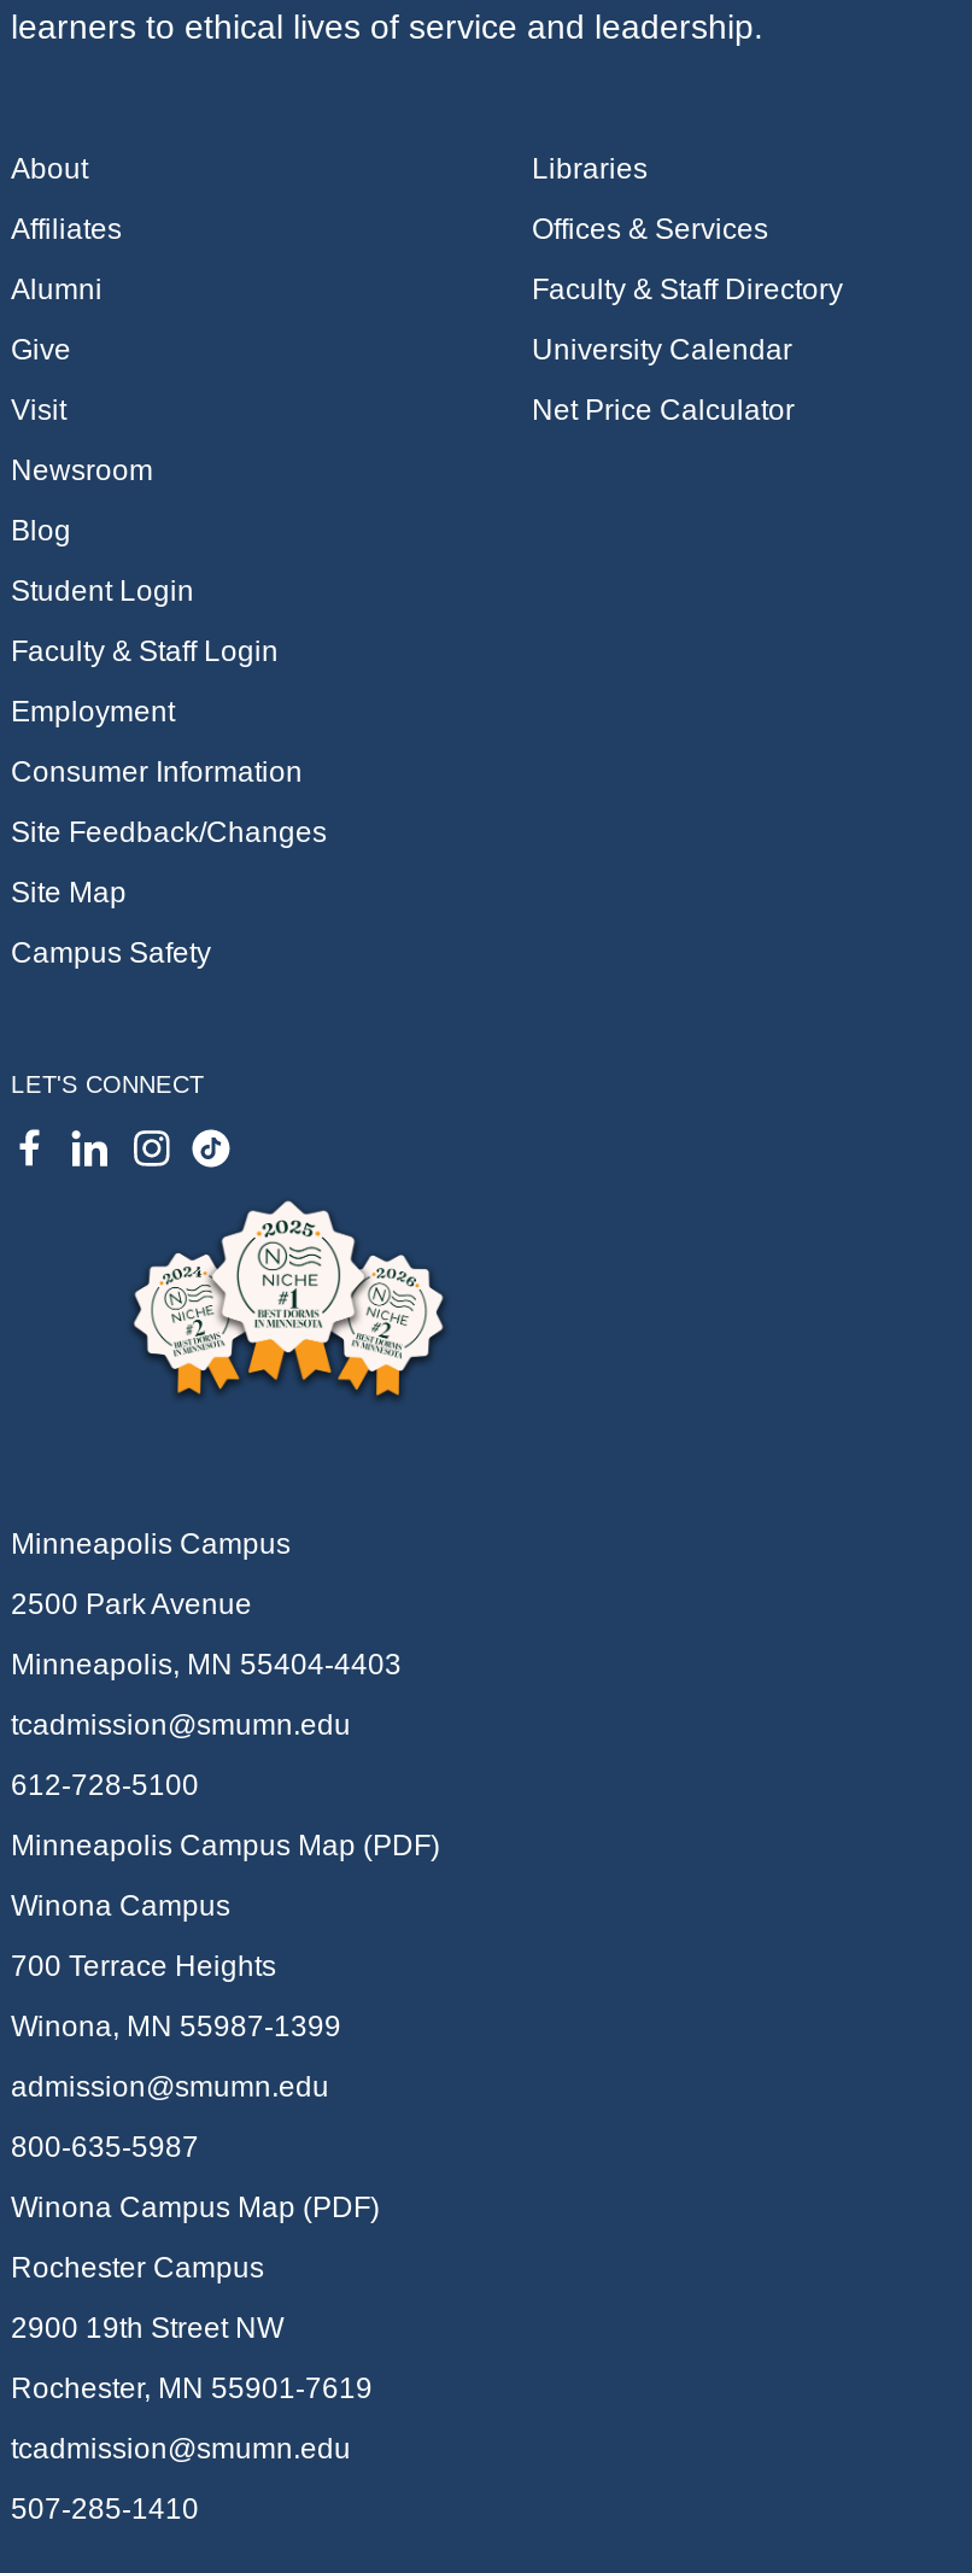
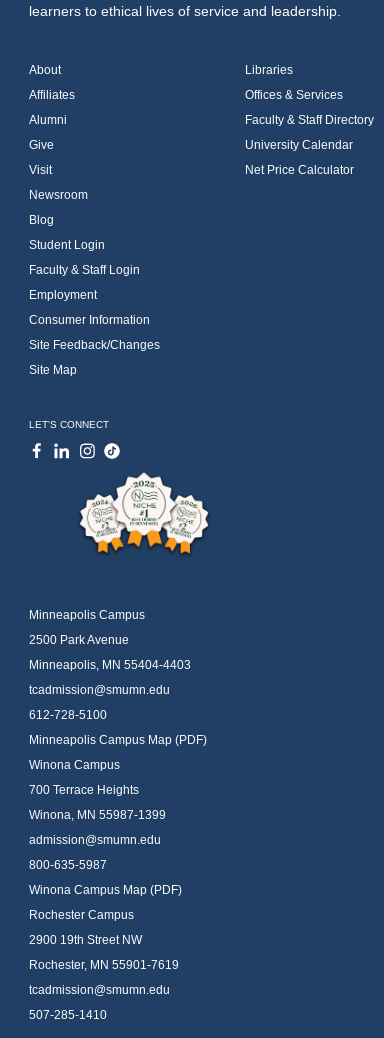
[11,936,211,970] Campus Safety -> none

